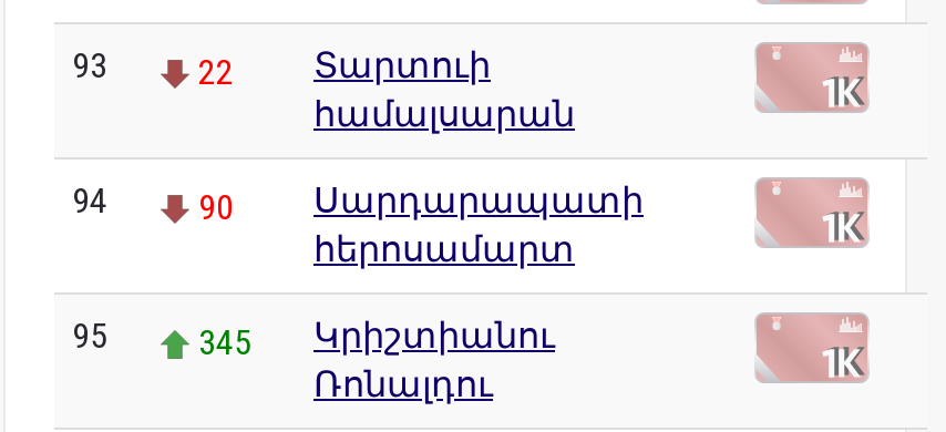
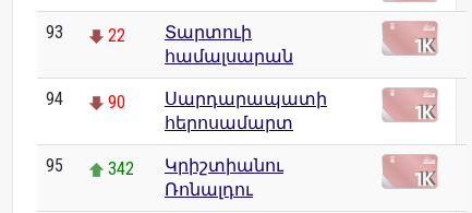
[72,315,555,363] 95 345 Կրիշտիանու -> [46,155,283,179] 95 342 Կրիշտիանու

